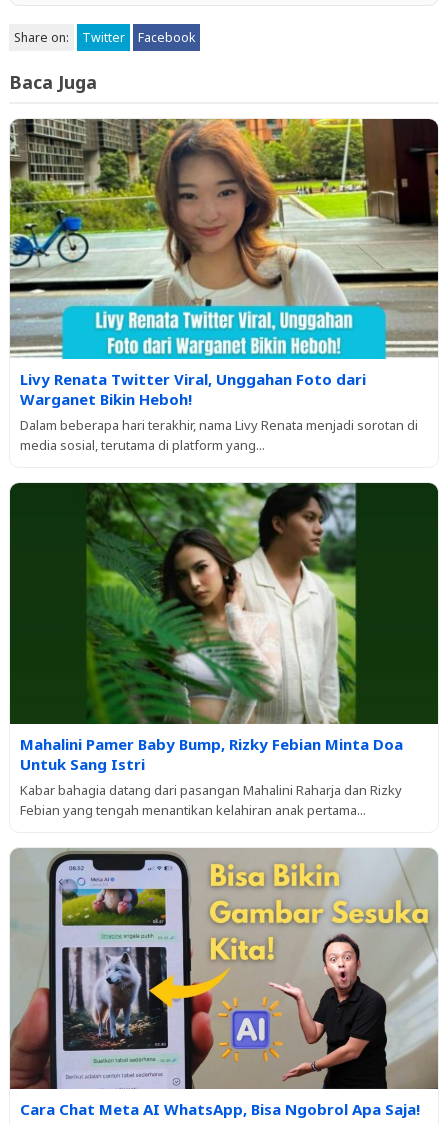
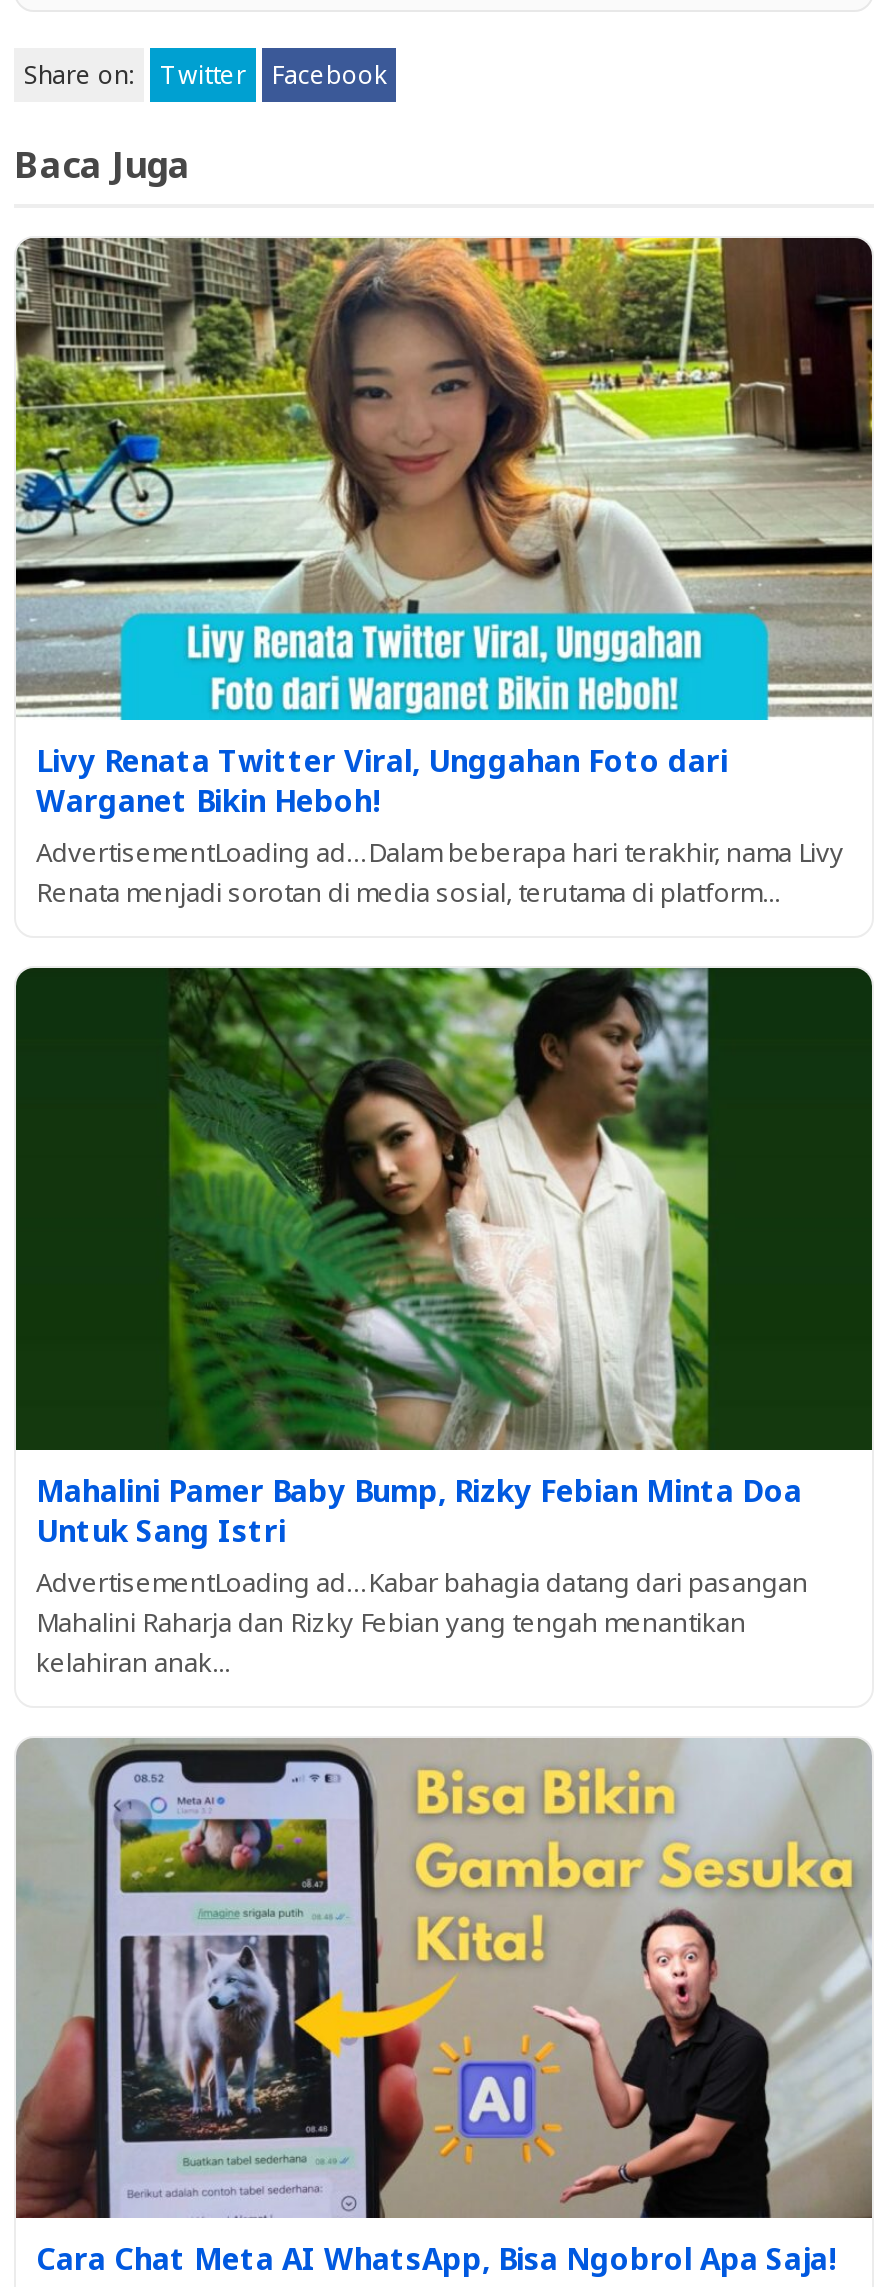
[20,416,418,454] Dalam beberapa hari terakhir, nama Livy Renata menjadi sorotan di | media sosial, terutama di platform yang... -> [36,833,844,909] AdvertisementLoading ad…Dalam beberapa hari terakhir, nama Livy | Renata menjadi sorotan di media sosial, terutama di platform...
[20,781,402,819] Kabar bahagia datang dari pasangan Mahalini Raharja dan Rizky | Febian yang tengah menantikan kelahiran anak pertama... -> [36,1563,808,1679] AdvertisementLoading ad…Kabar bahagia datang dari pasangan | Mahalini Raharja dan Rizky Febian yang tengah menantikan | kelahiran anak...

